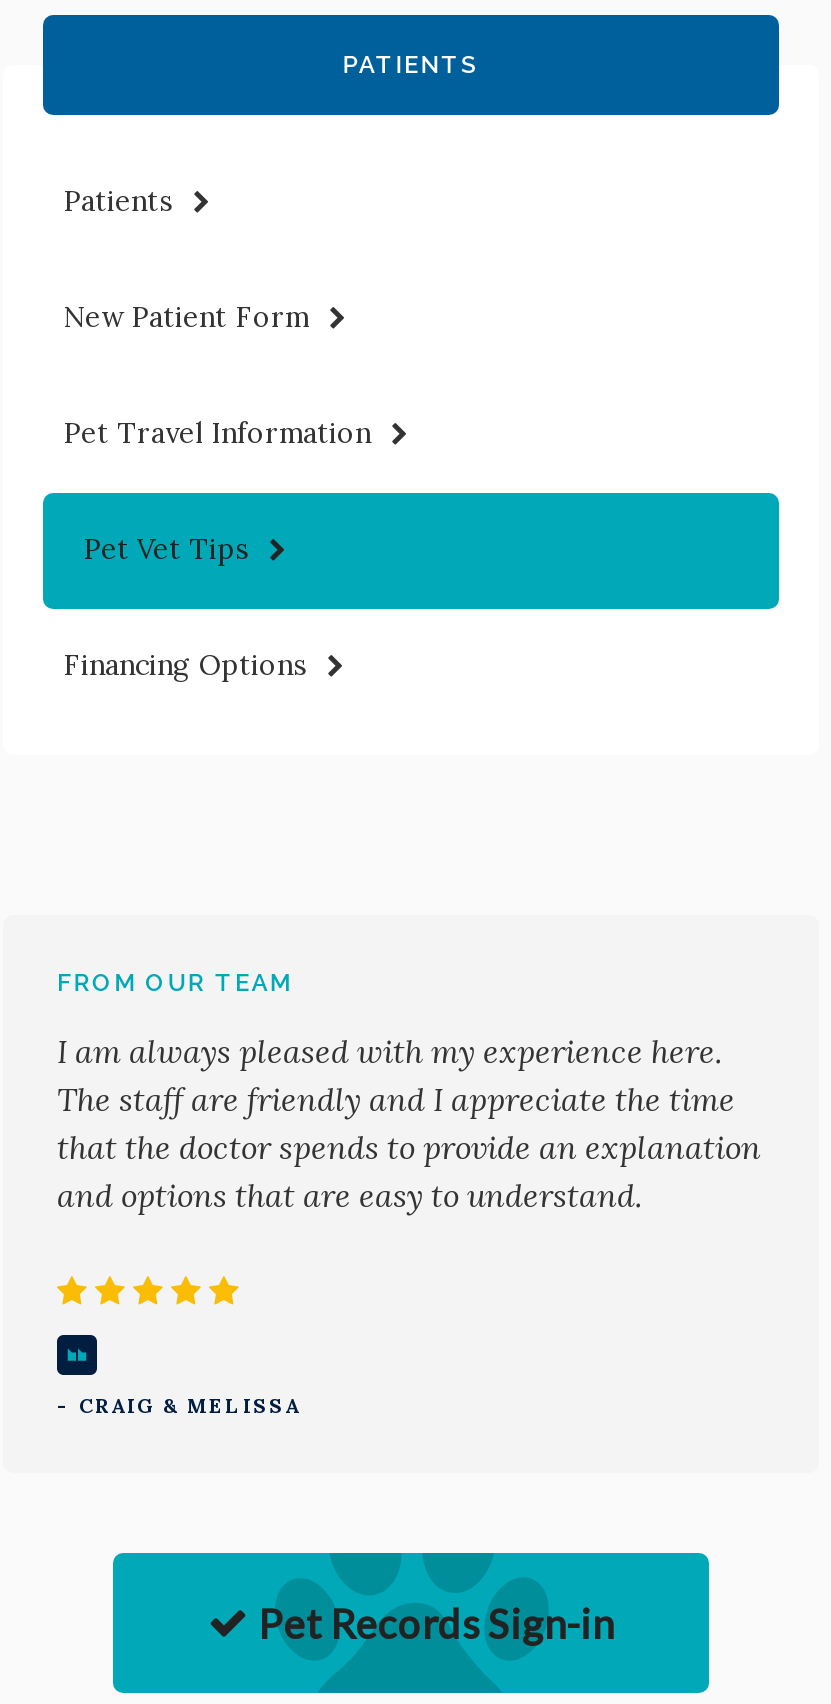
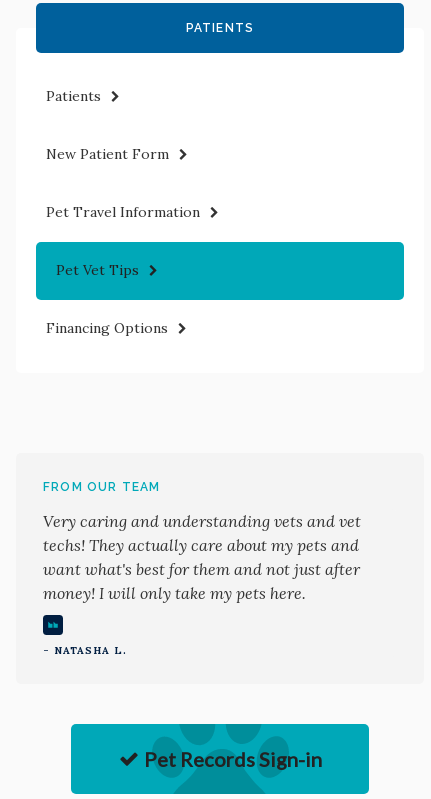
[57,1030,761,1214] I am always pleased with my experience here. | The staff are friendly and I appreciate the time | that the doctor spends to provide an explanation | and options that are easy to understand. -> [43,511,361,603] Very caring and understanding vets and vet | techs! They actually care about my pets and | want what's best for them and not just after | money! I will only take my pets here.
[57,1392,301,1418] - CRAIG & MELISSA -> [43,644,127,657] - NATASHA L.

